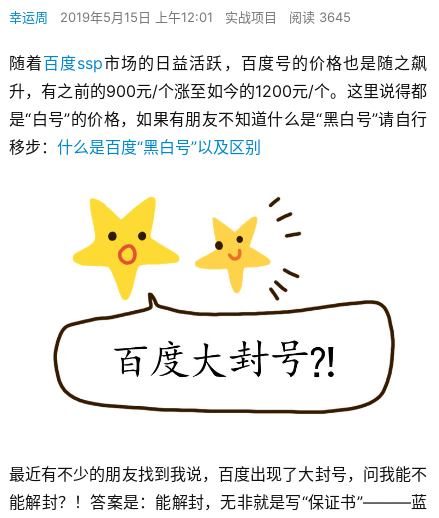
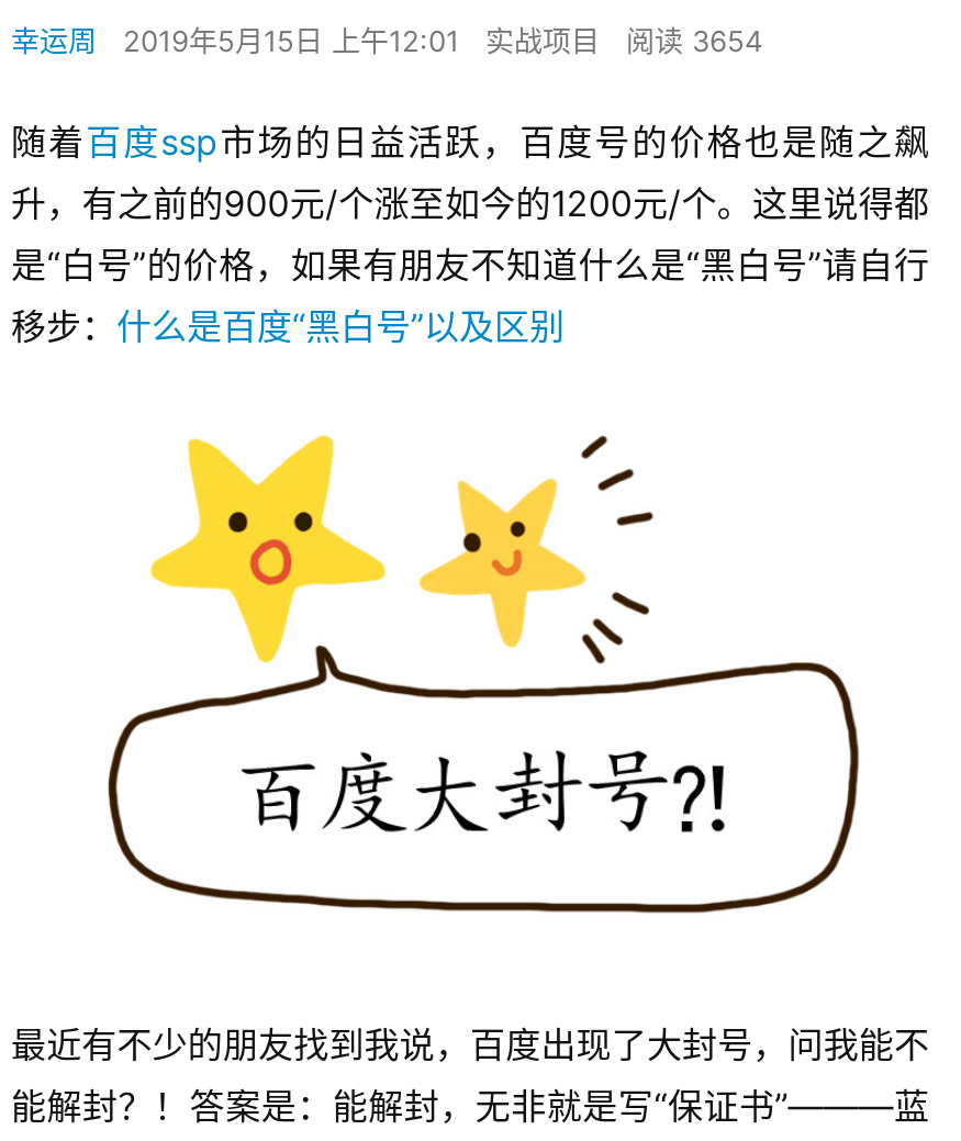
[9,9,351,25] 幸运周 2019年5月15日 上午12:01 实战项目 阅读 3645 -> [11,24,762,59] 幸运周 2019年5月15日 上午12:01 实战项目 阅读 3654

